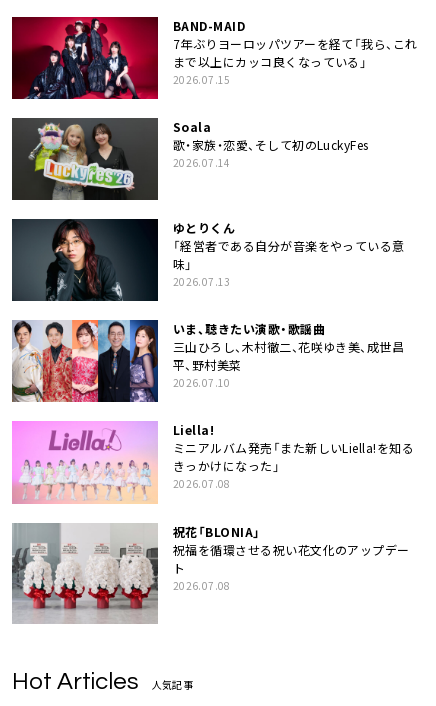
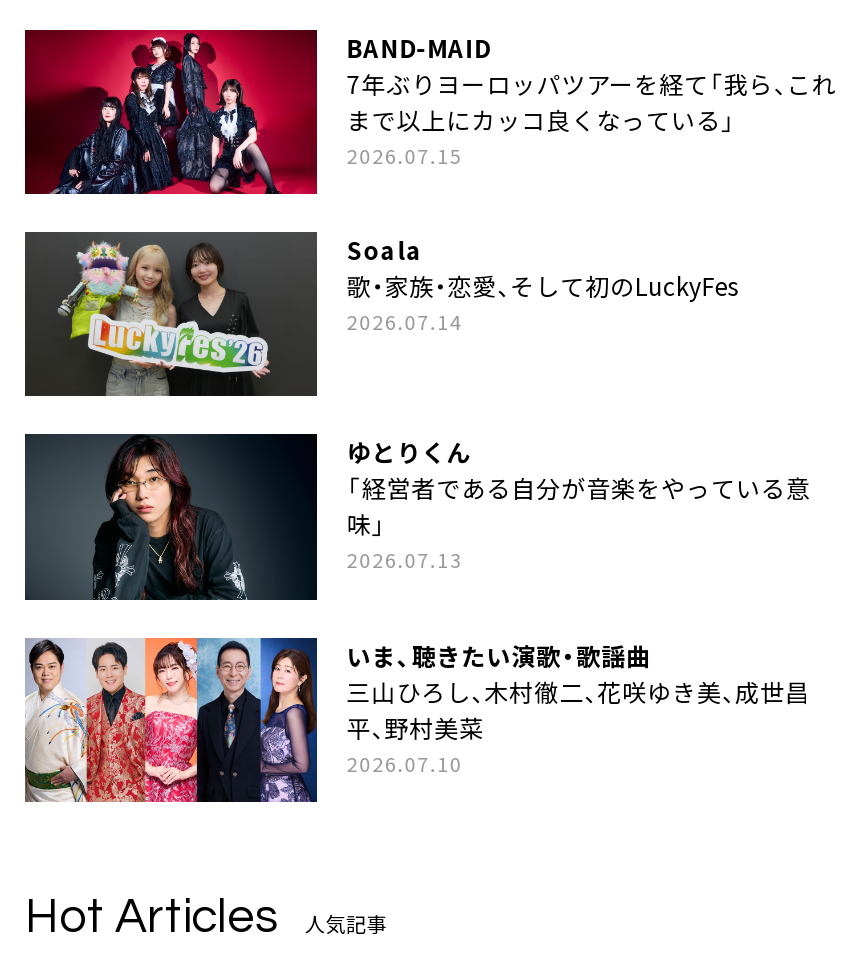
[11,420,414,593] [image] | Liella! | ミニアルバム発売「また新しいLiella!を知る | きっかけになった」 | 2026.07.08 | 祝花「BLONIA」 | 祝福を循環させる祝い花文化のアップデー | ト | 2026.07.08 -> none
[12,522,158,624] [image] -> none

